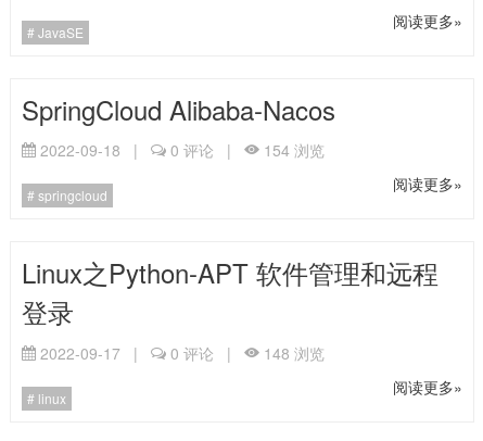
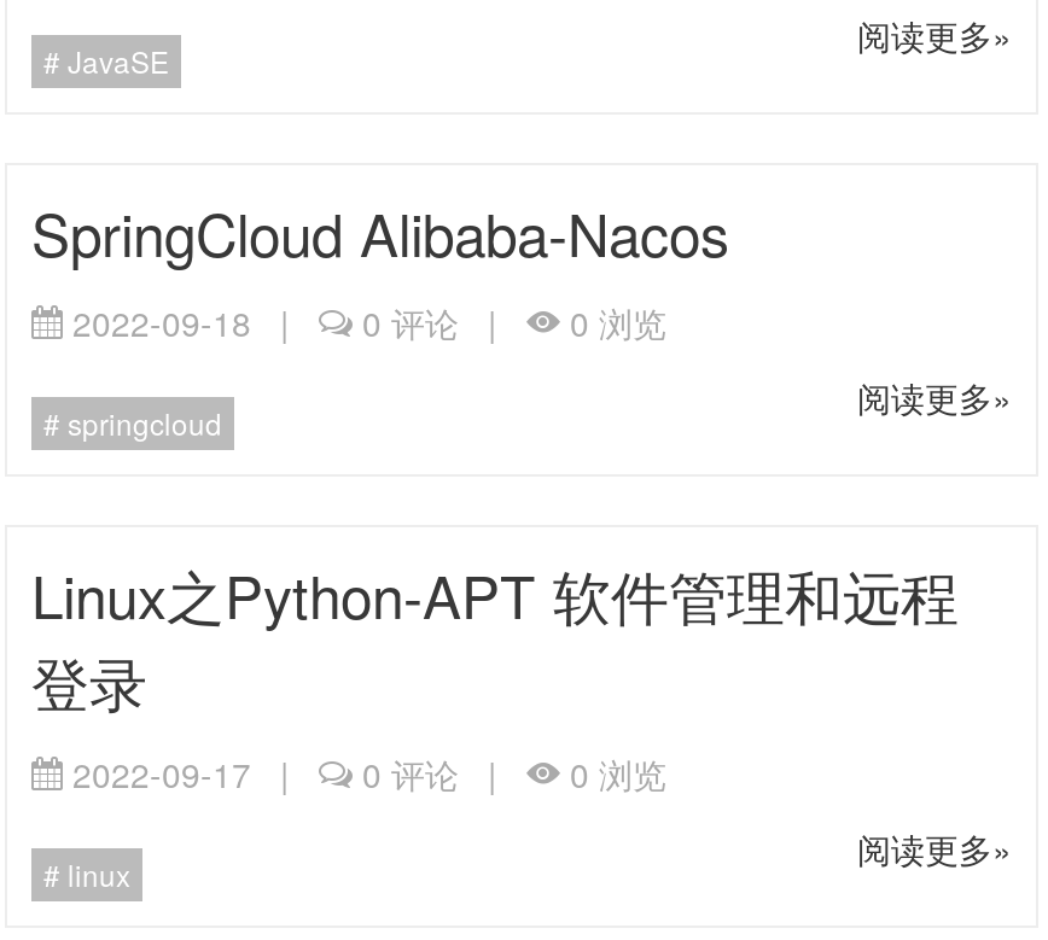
[264,139,325,161] 154浏览 -> [570,298,666,346] 0浏览
[264,342,325,364] 148浏览 -> [570,749,666,798] 0浏览

